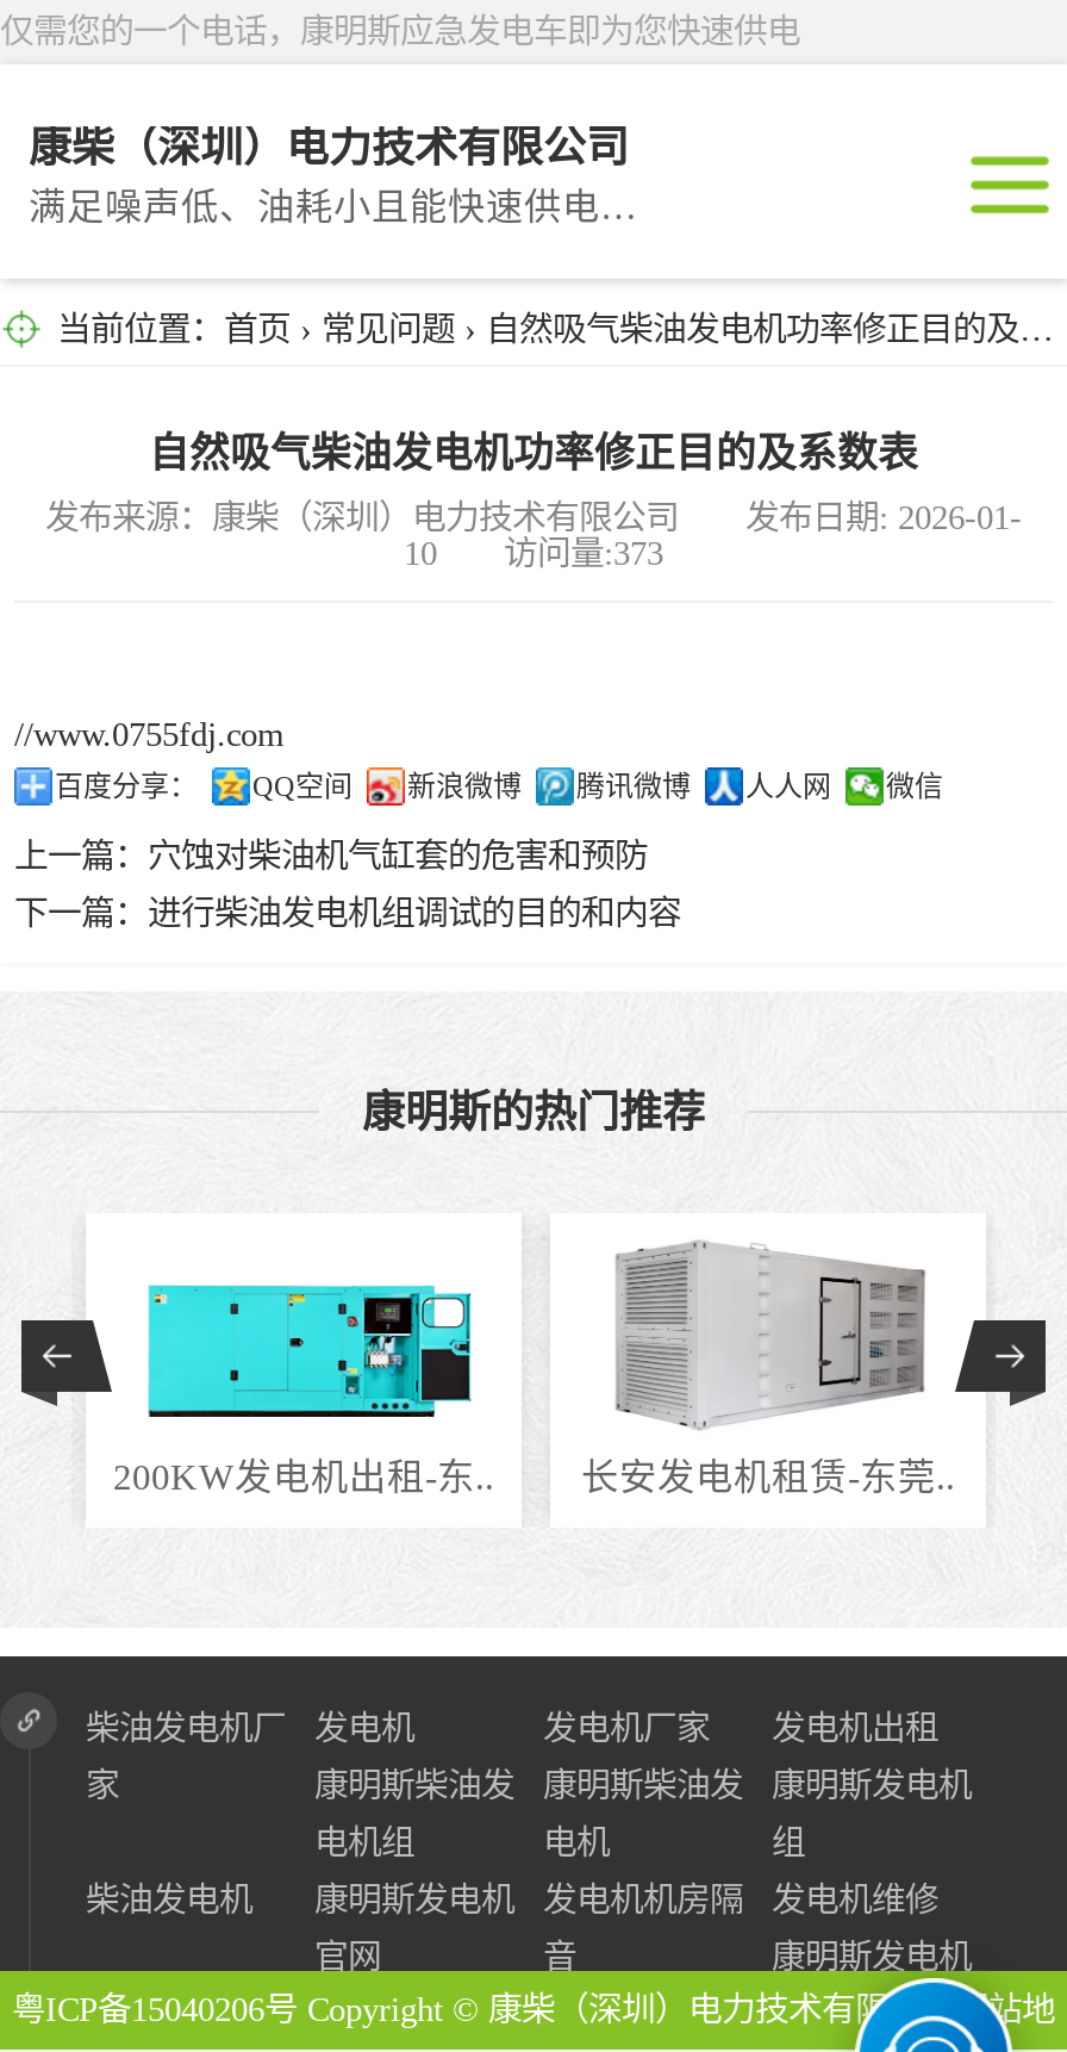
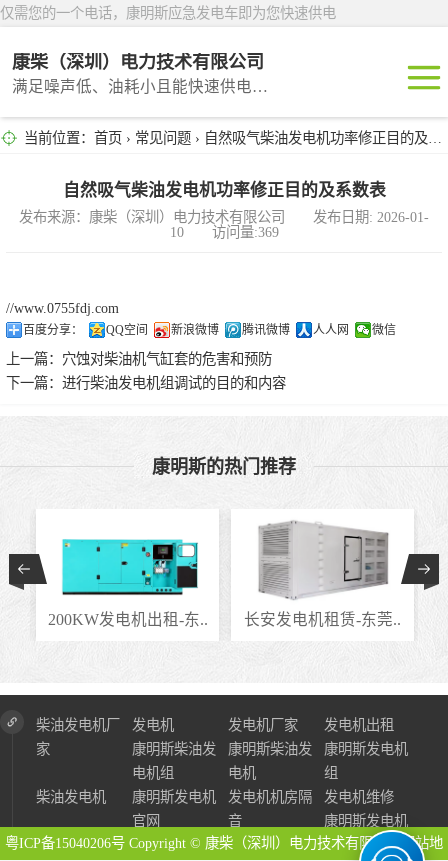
[404,535,663,573] 10 访问量:373 -> [169,224,278,240] 10 访问量:369

